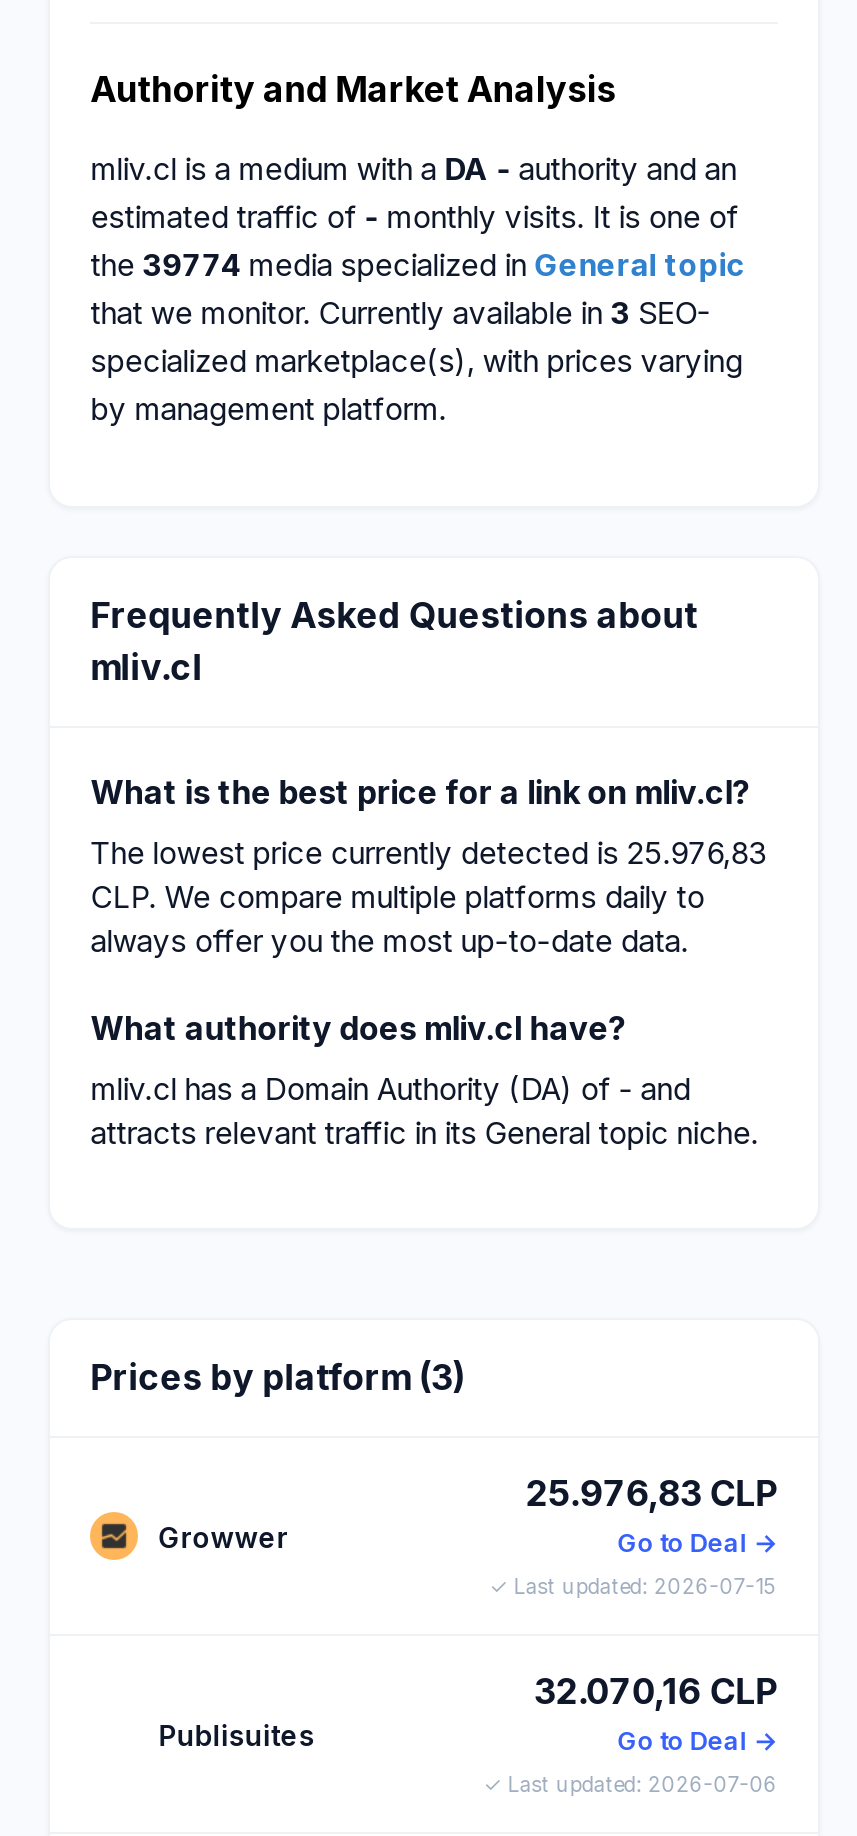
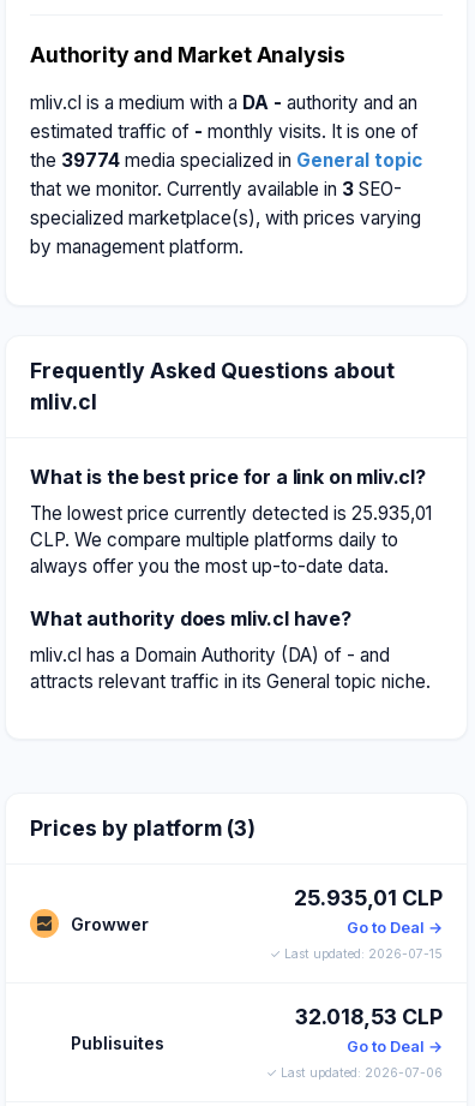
[90,834,766,872] The lowest price currently detected is 25.976,83 -> [30,502,432,525] The lowest price currently detected is 25.935,01
[526,1472,778,1514] 25.976,83 CLP -> [294,885,442,910] 25.935,01 CLP
[534,1670,778,1712] 32.070,16 CLP -> [295,1004,442,1029] 32.018,53 CLP

